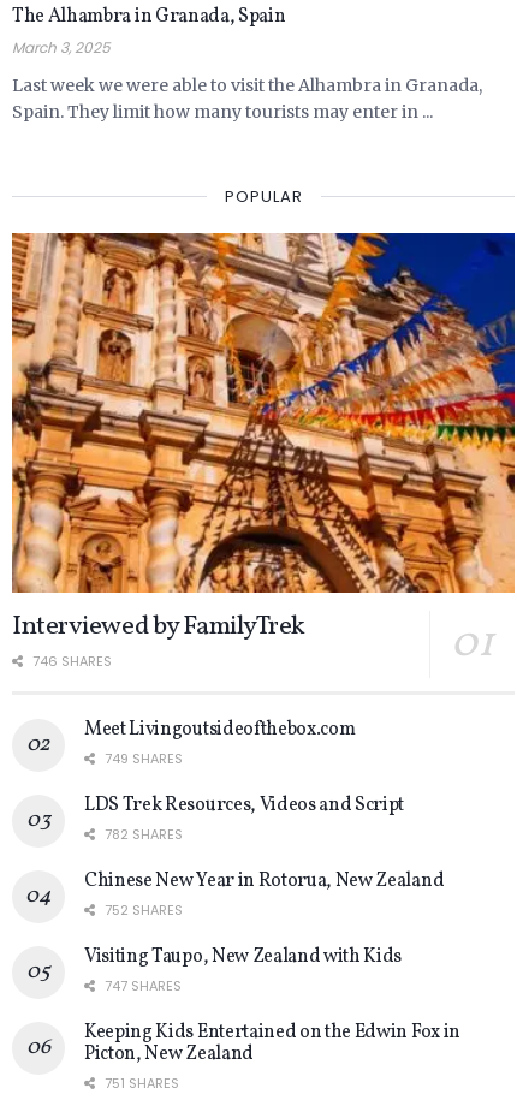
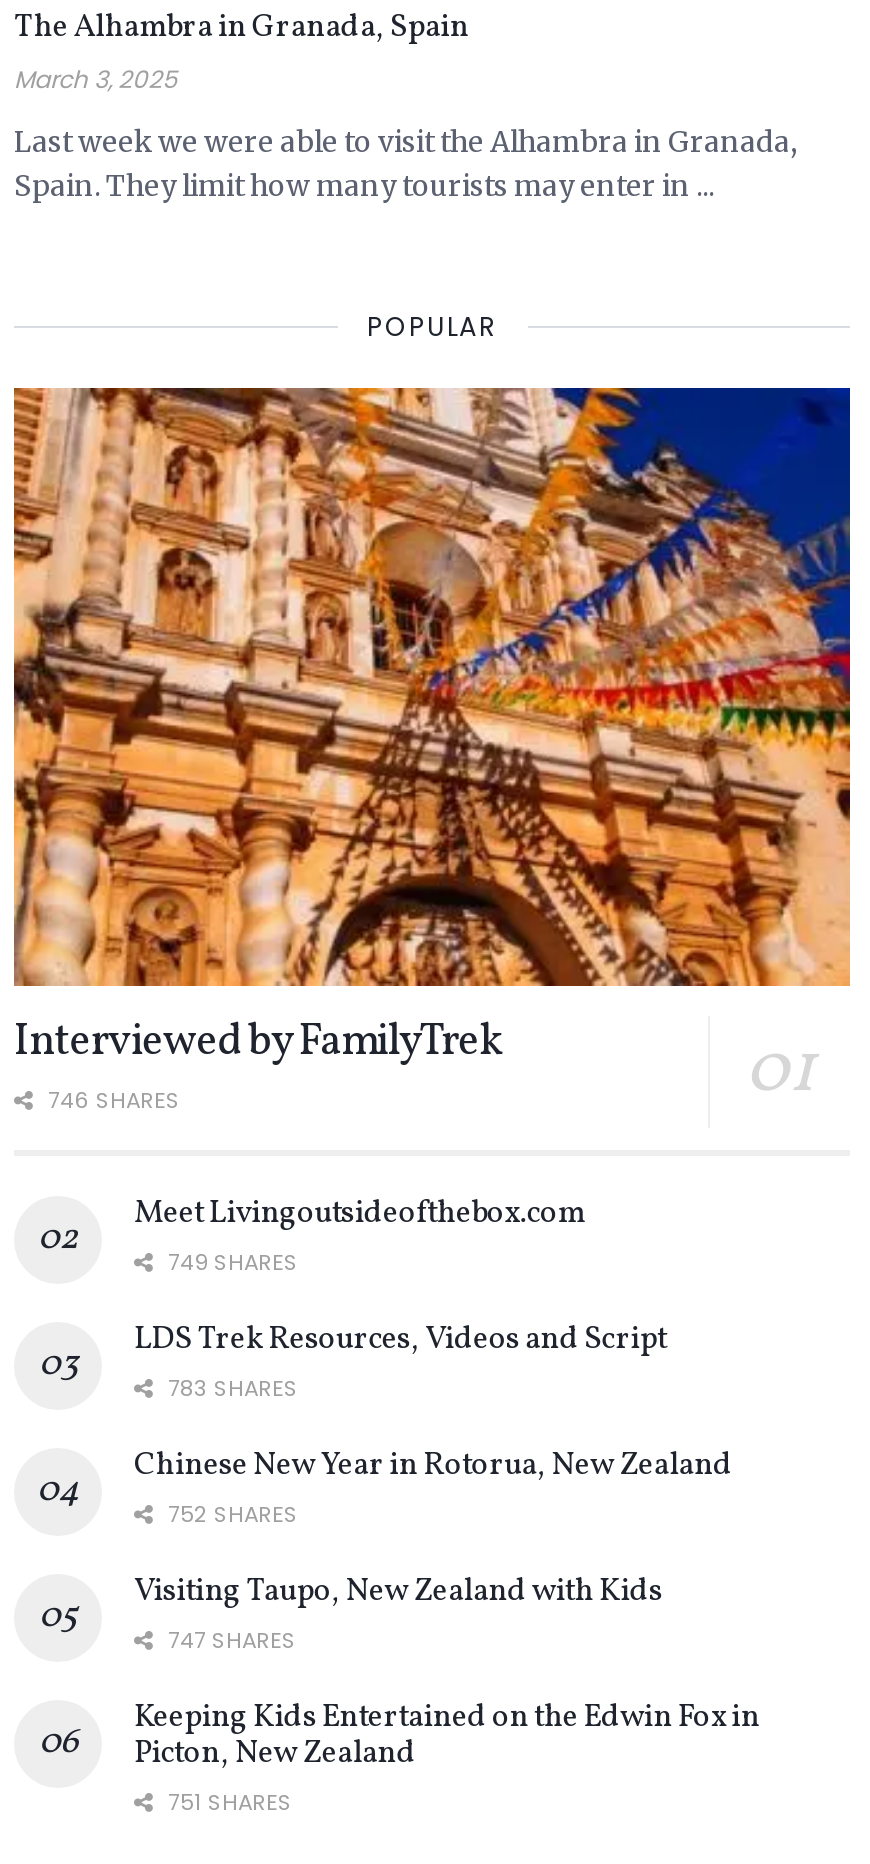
[101,825,183,844] 782 SHARES -> [162,1372,298,1404] 783 SHARES

